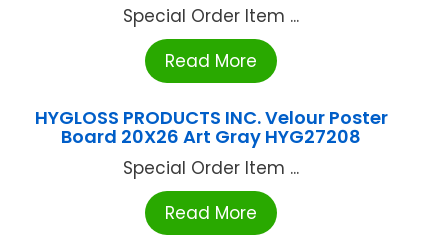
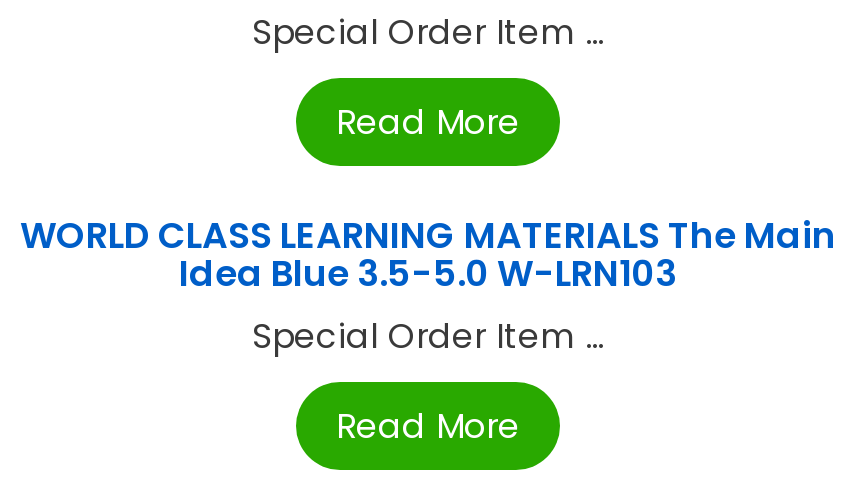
[34,105,387,149] HYGLOSS PRODUCTS INC. Velour Poster | Board 20X26 Art Gray HYG27208 -> [20,211,836,299] WORLD CLASS LEARNING MATERIALS The Main | Idea Blue 3.5-5.0 W-LRN103

